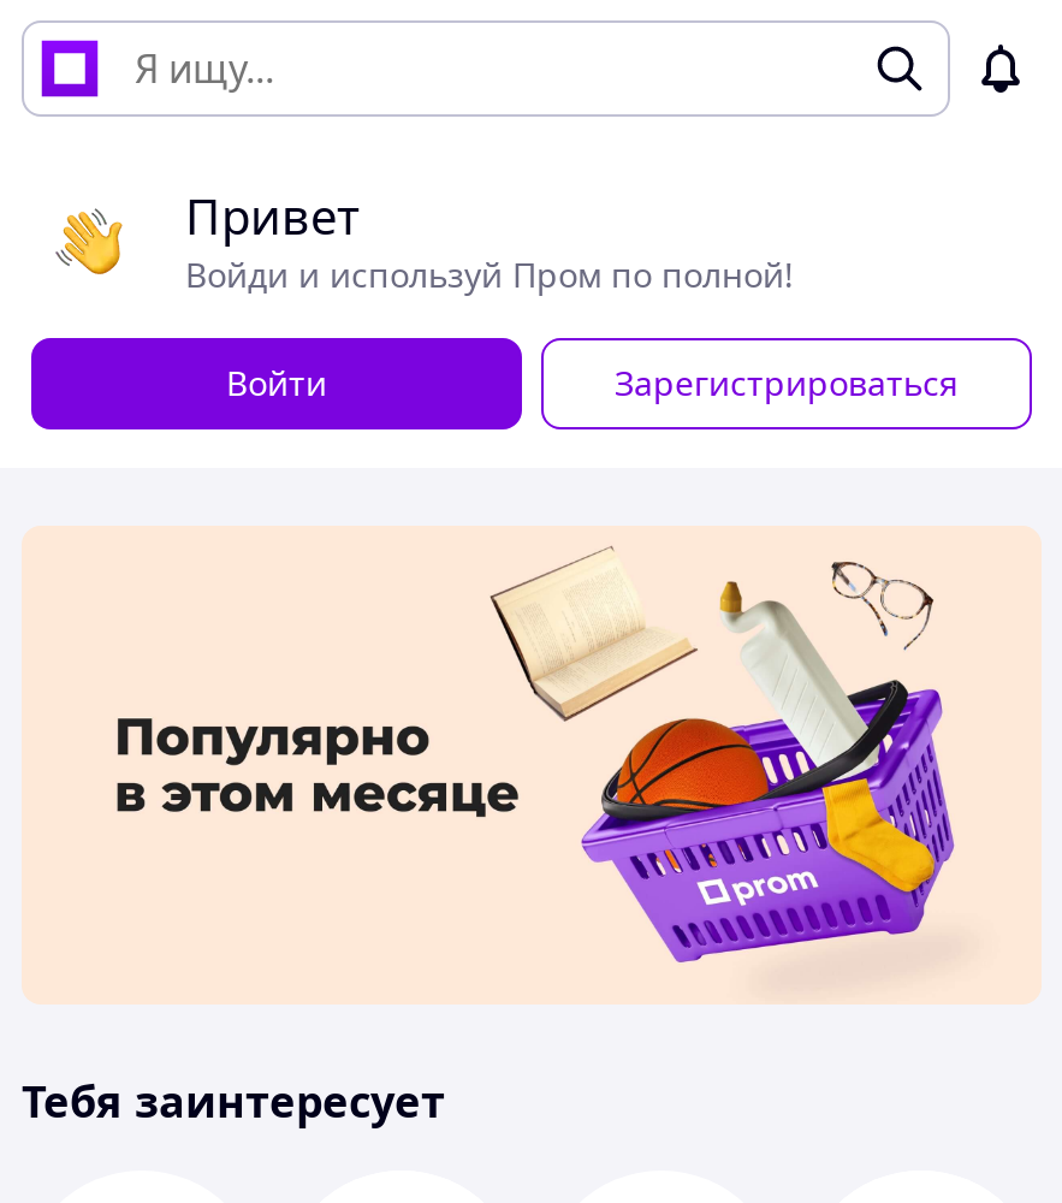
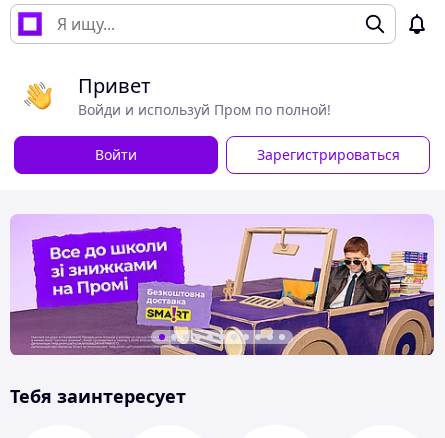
[24,528,1039,1005] [image] -> [9,214,435,356] [image]

